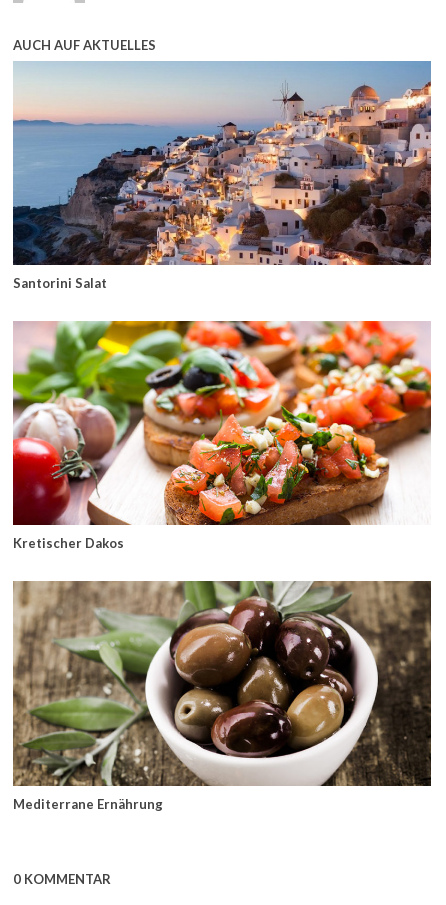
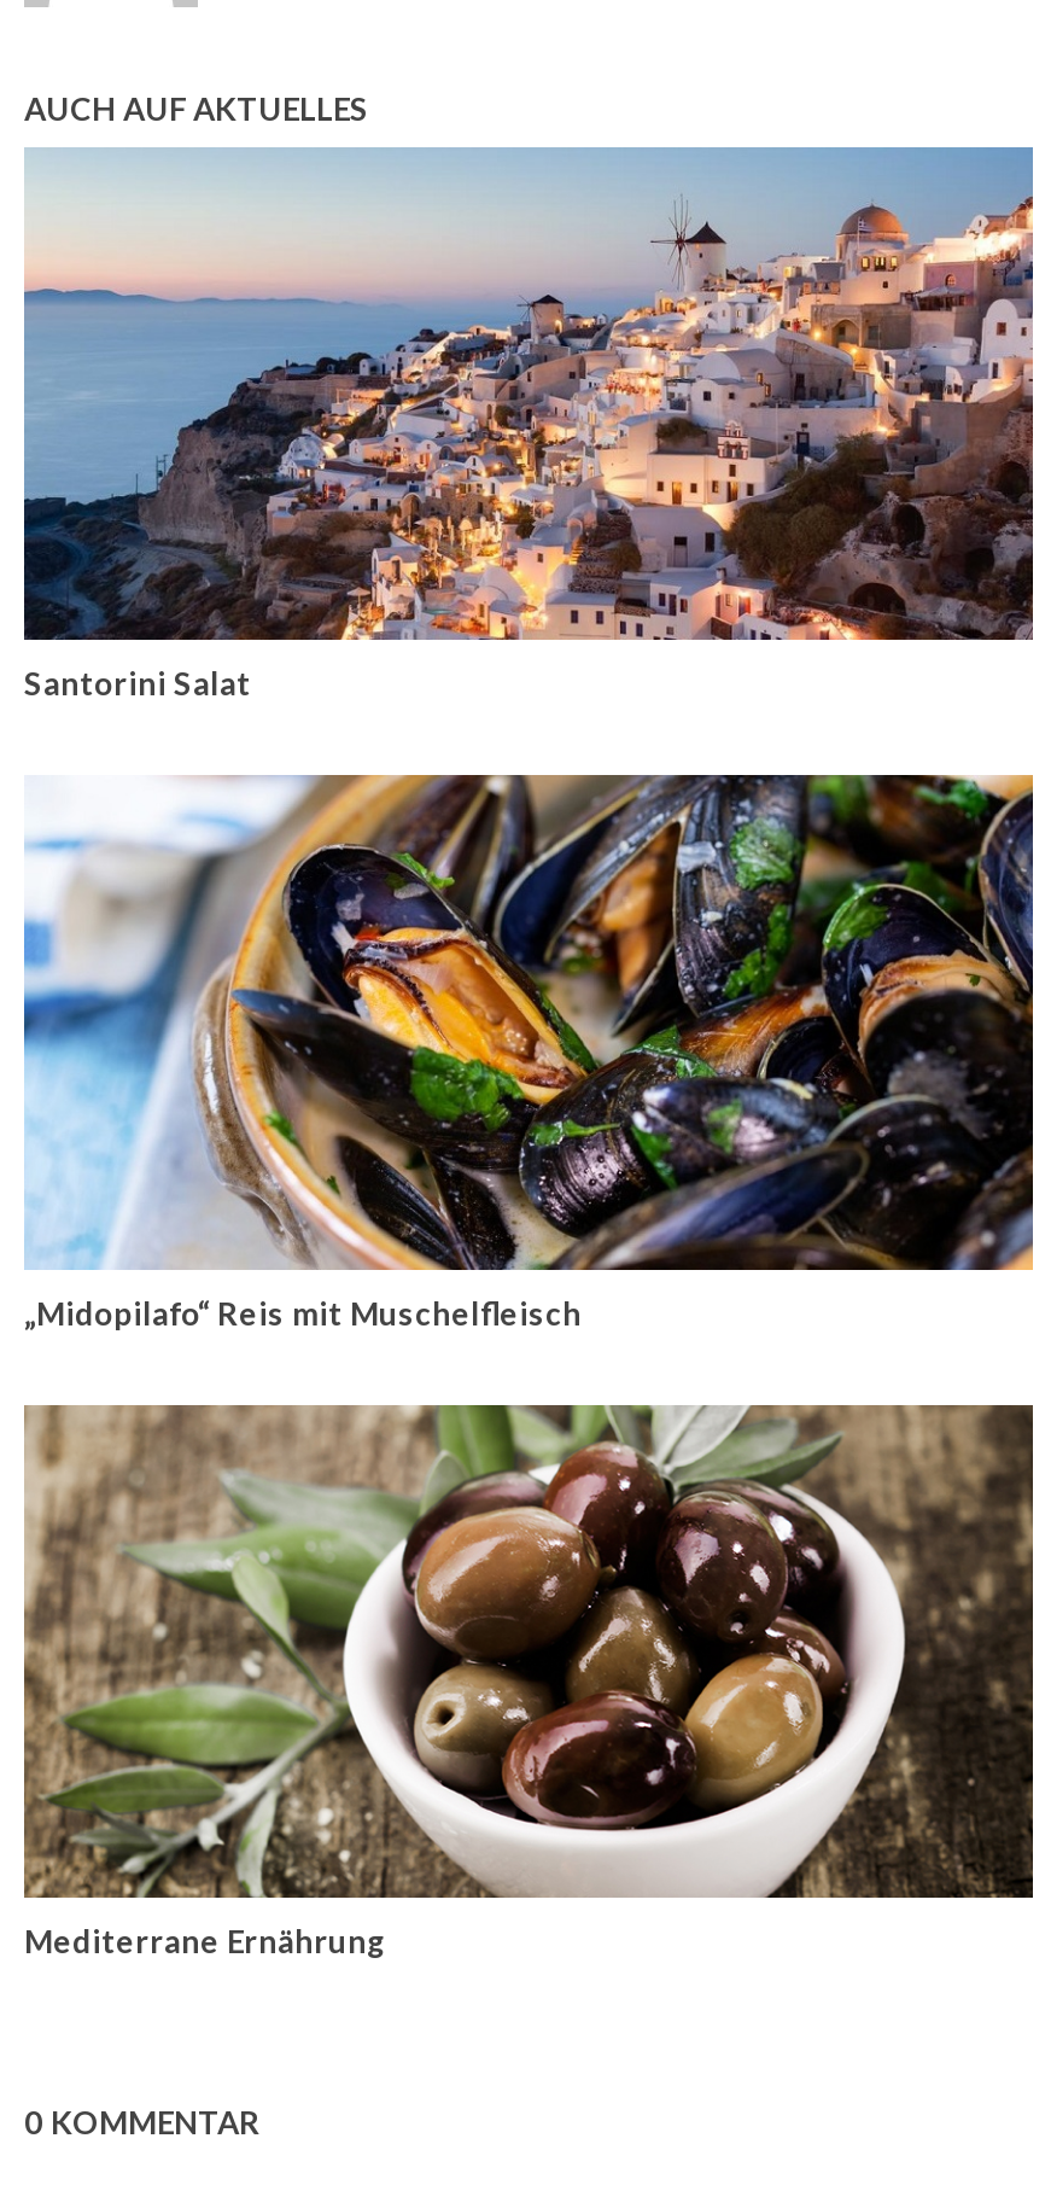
[12,320,432,551] [image] | Kretischer Dakos -> [22,773,1035,1332] [image] | „Midopilafo“ Reis mit Muschelfleisch

